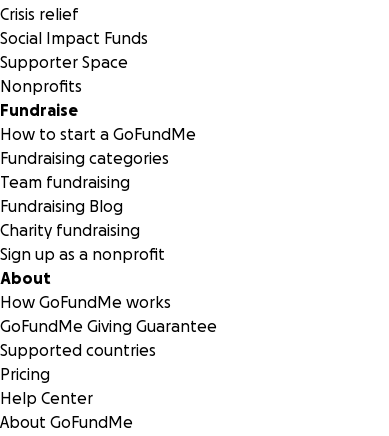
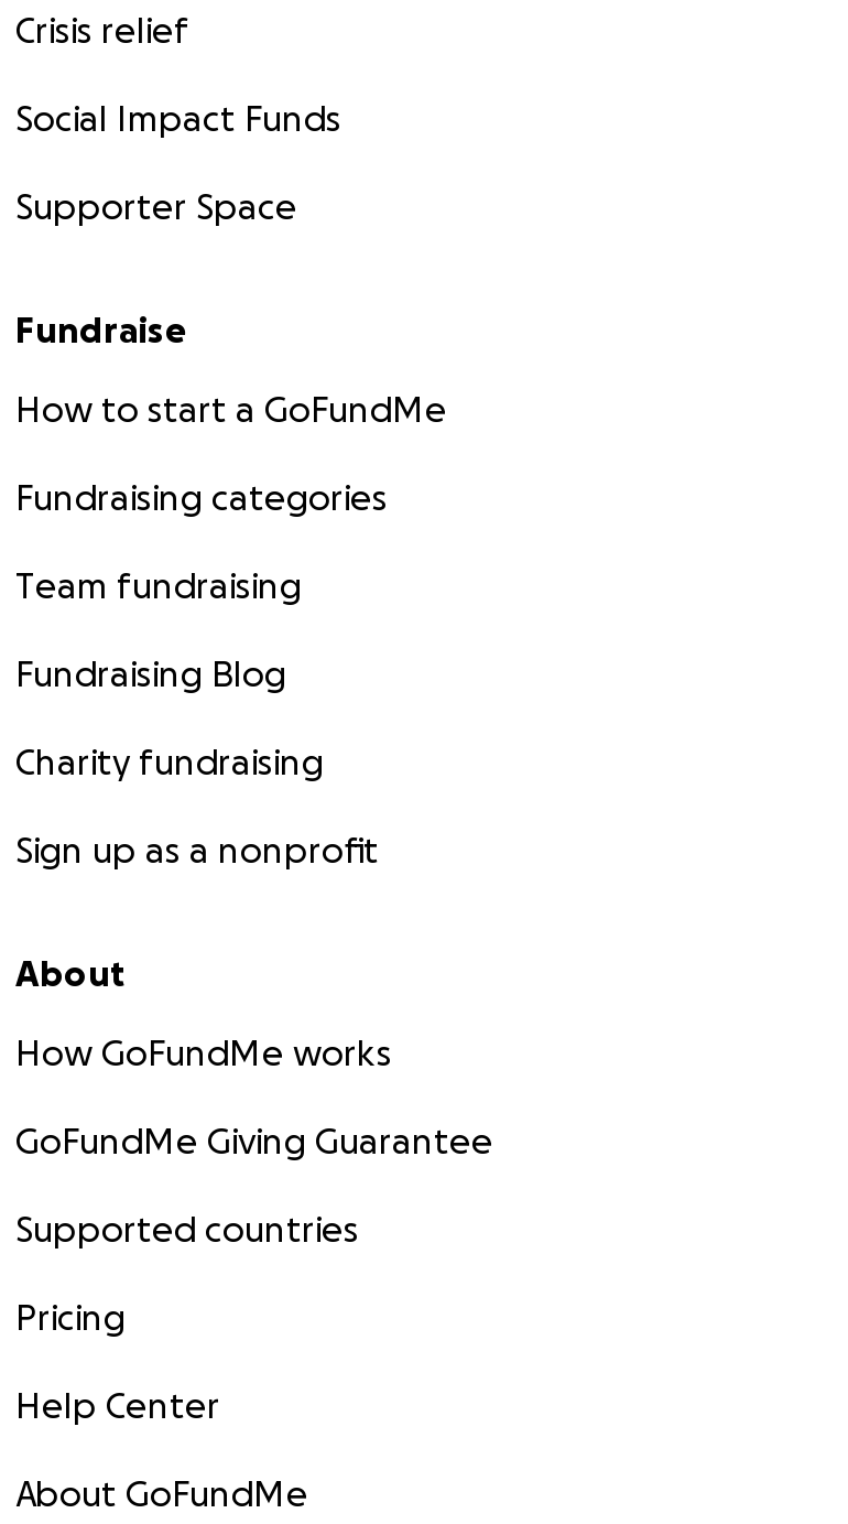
[0,77,82,95] Nonprofits -> none

